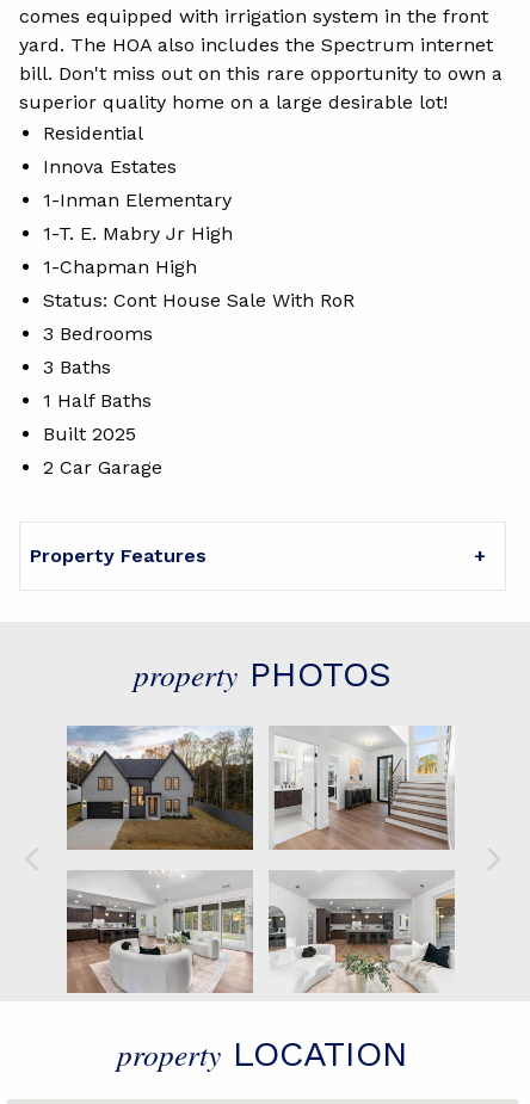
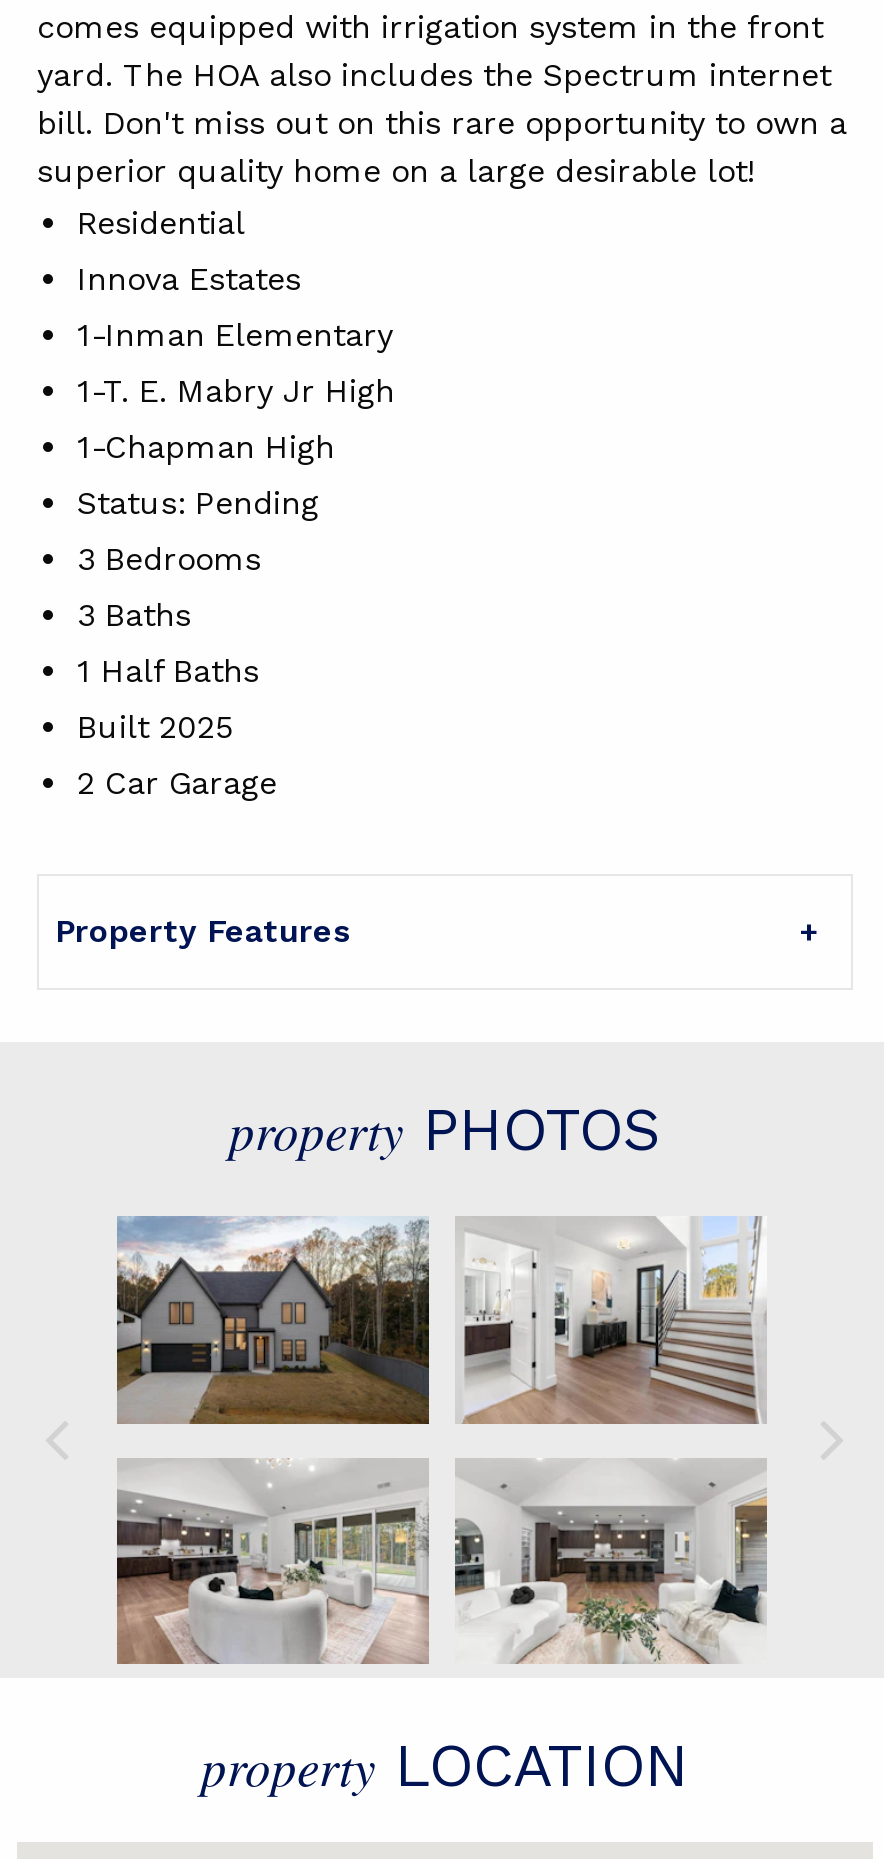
[43,288,355,311] Status: Cont House Sale With RoR -> [77,483,319,521] Status: Pending

